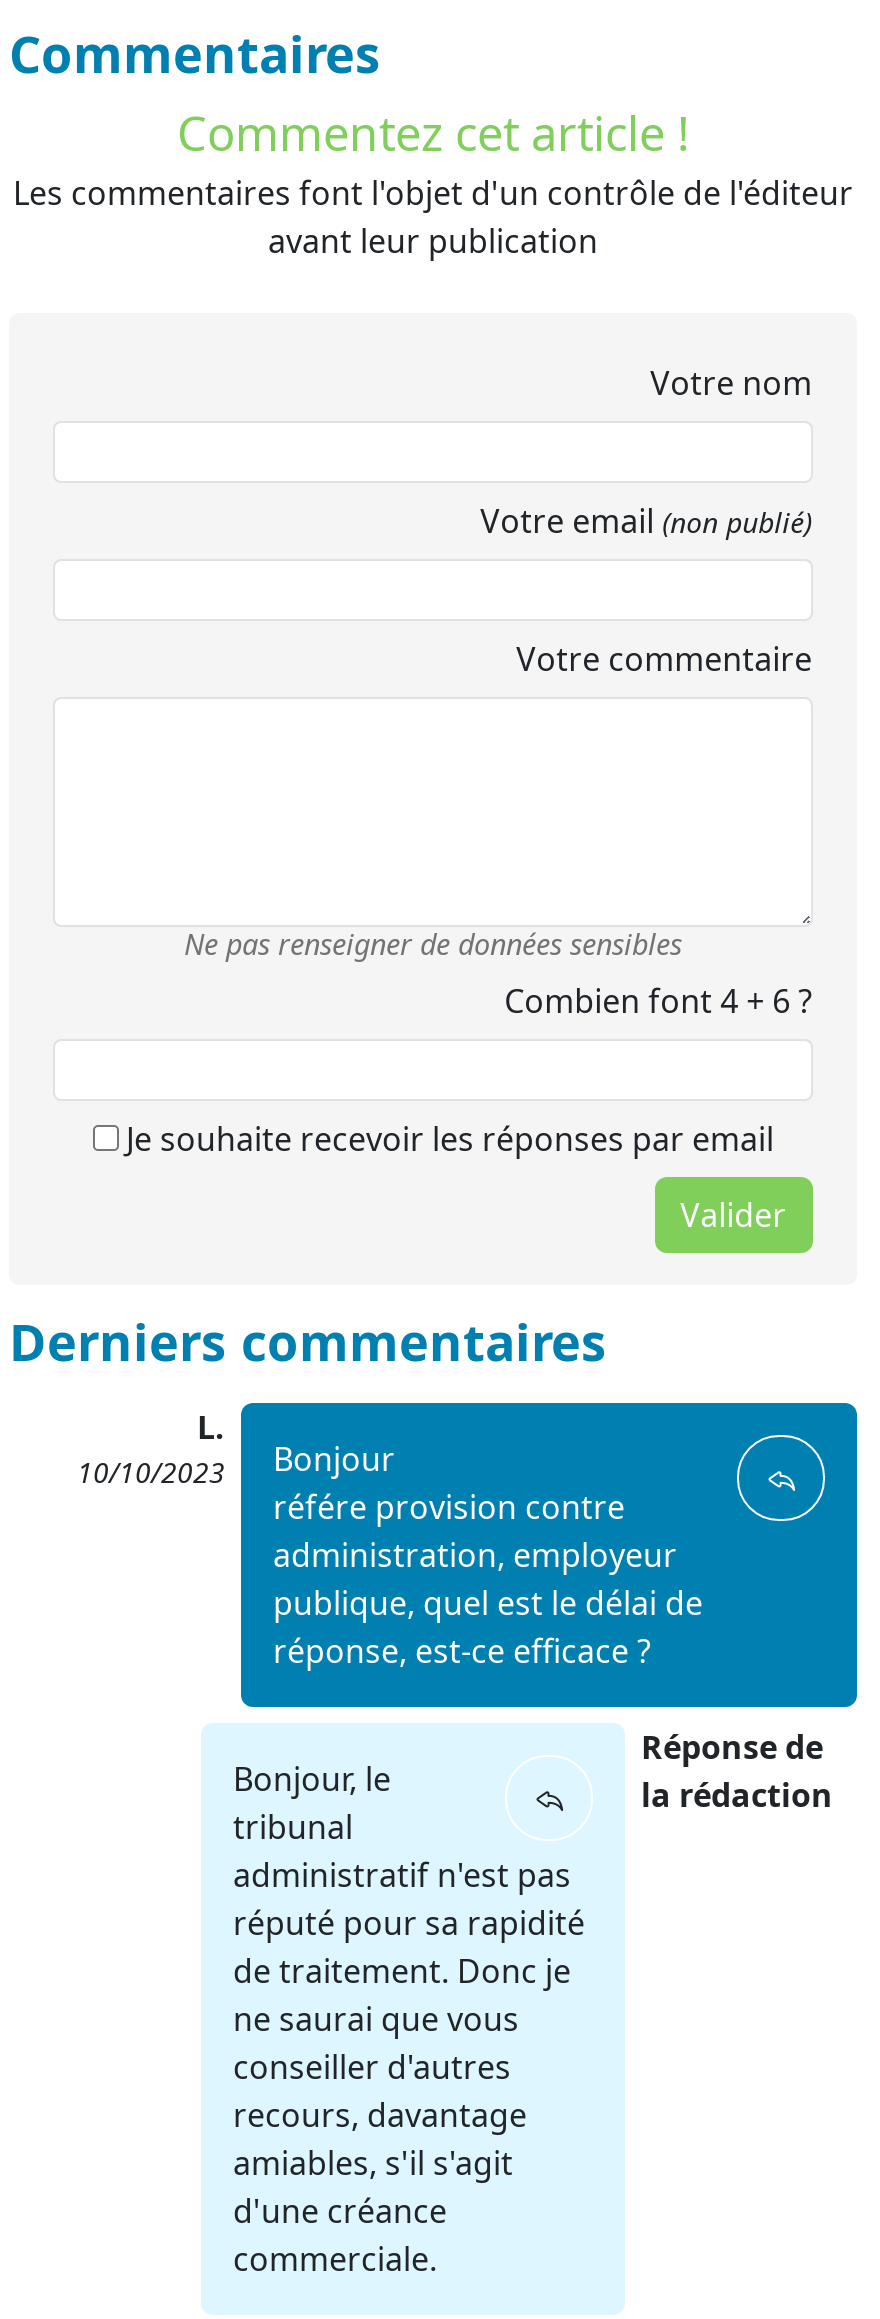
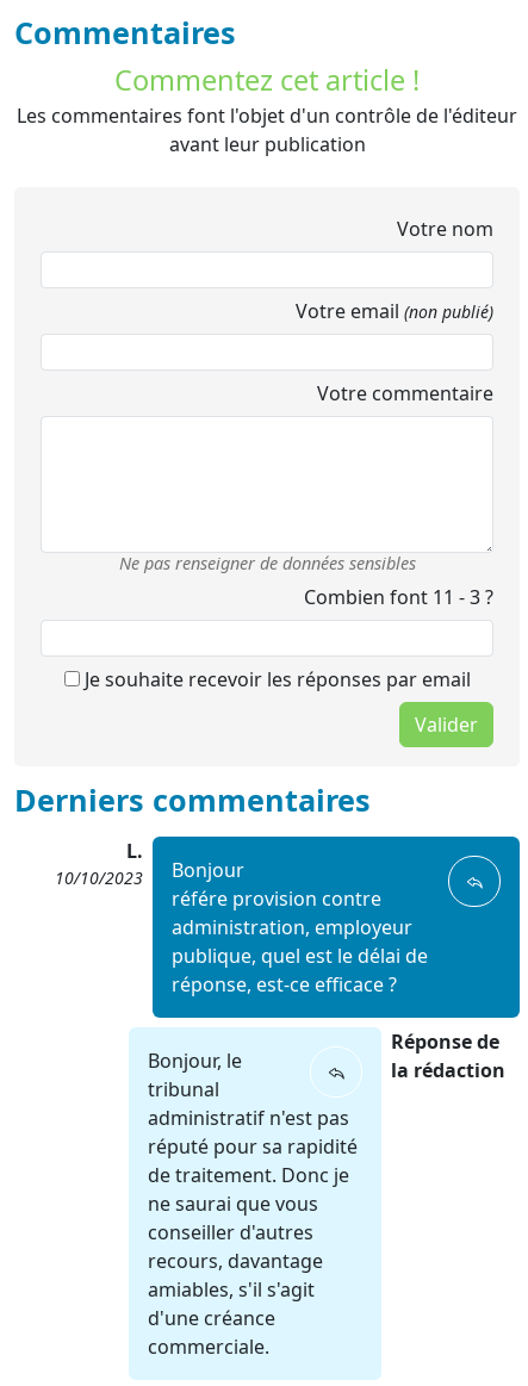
[504,979,812,1023] Combien font 4 6 ? -> [303,584,493,610] Combien font 11 3 ?

